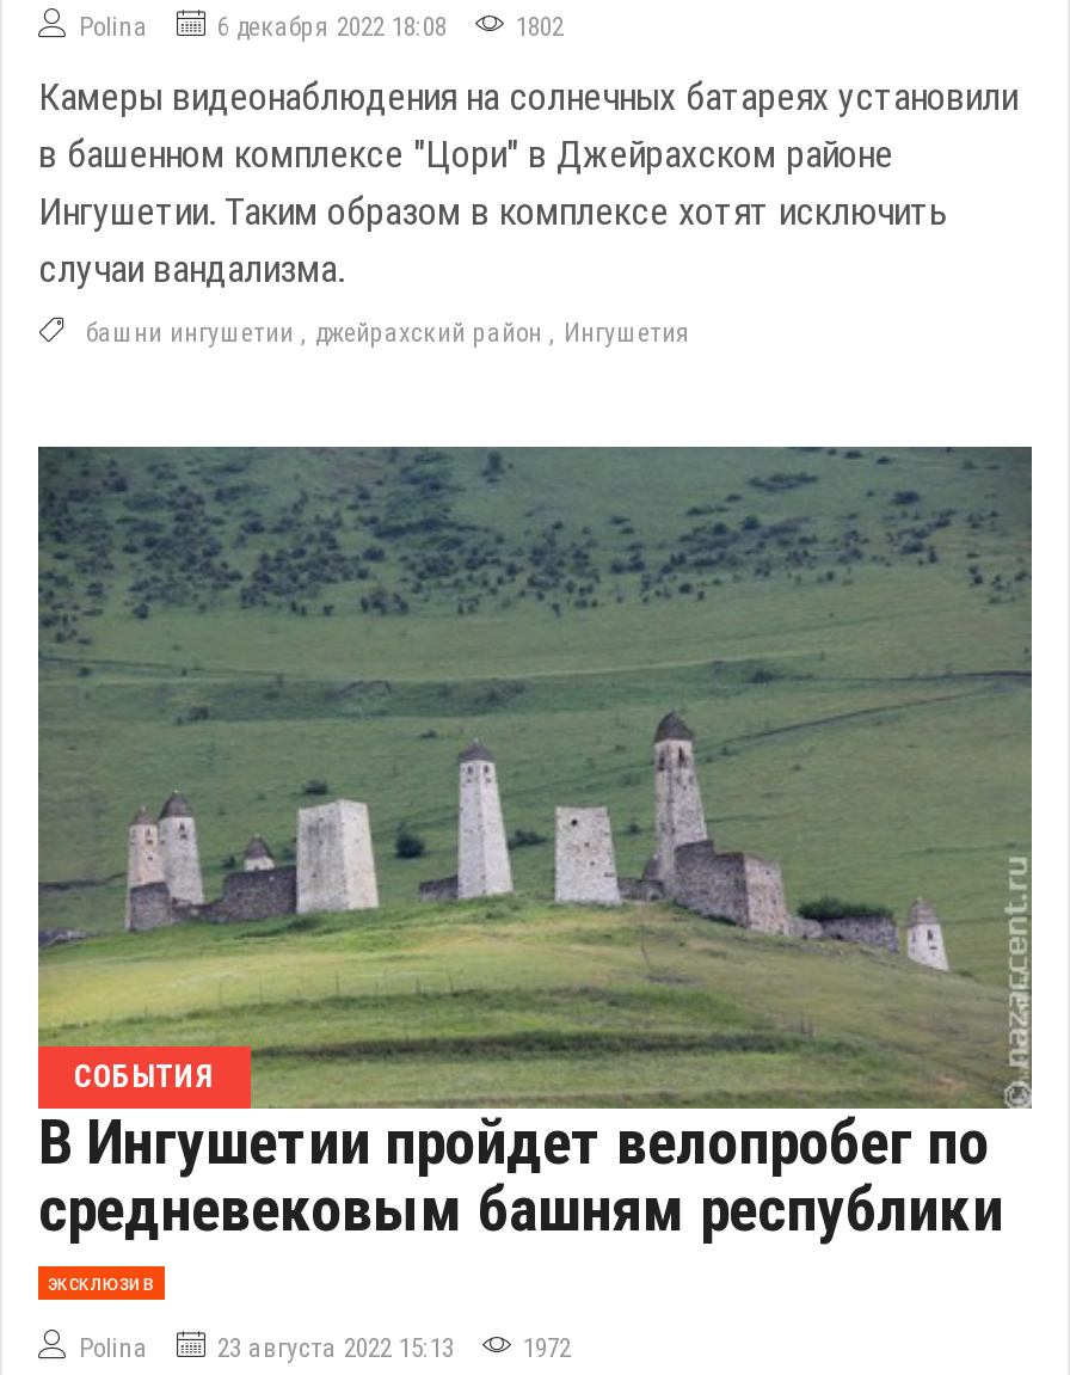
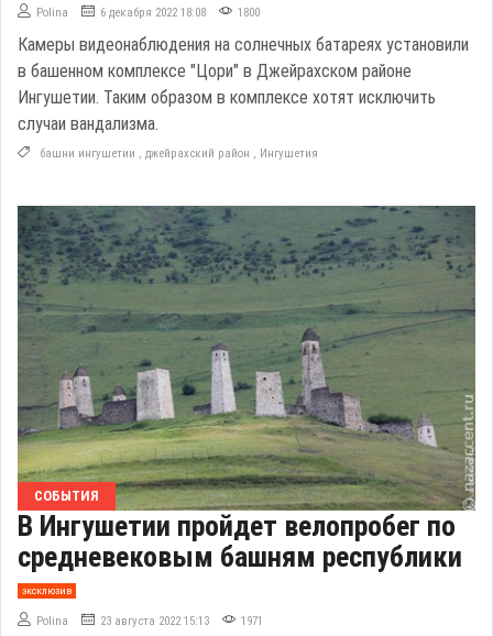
[516,12,564,43] 1802 -> [238,5,260,20] 1800
[523,1332,571,1363] 1972 -> [241,613,263,628] 1971

